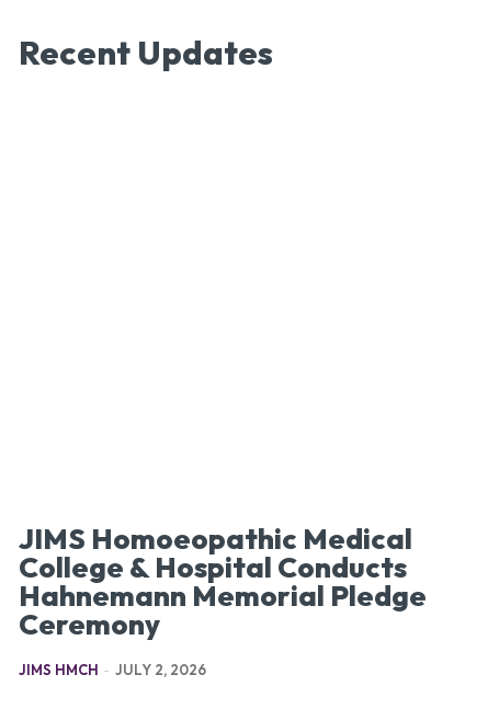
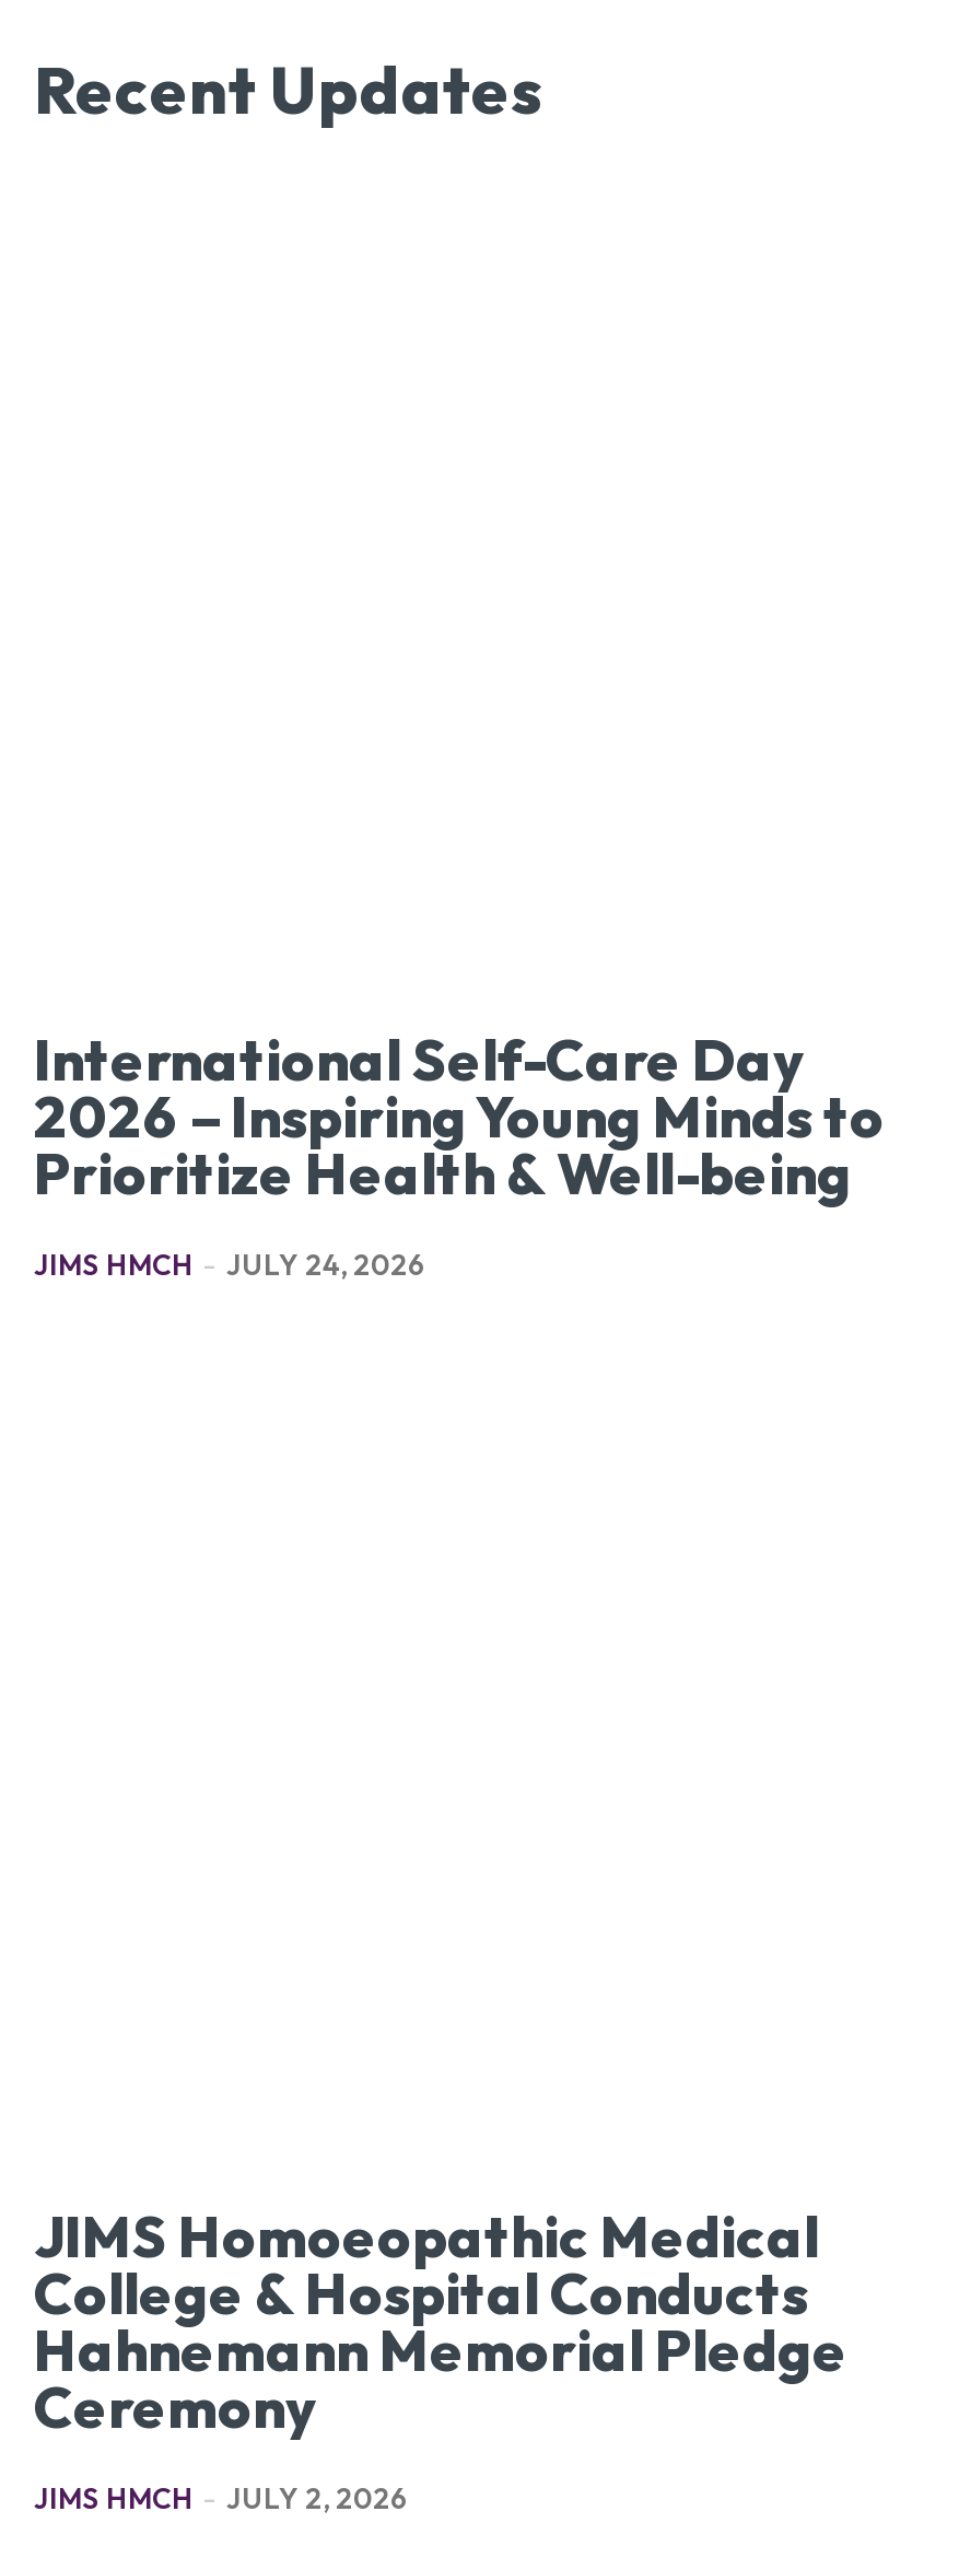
none -> [34,1023,885,1281] International Self-Care Day | 2026 – Inspiring Young Minds to | Prioritize Health & Well-being | JIMS HMCH - JULY 24, 2026

